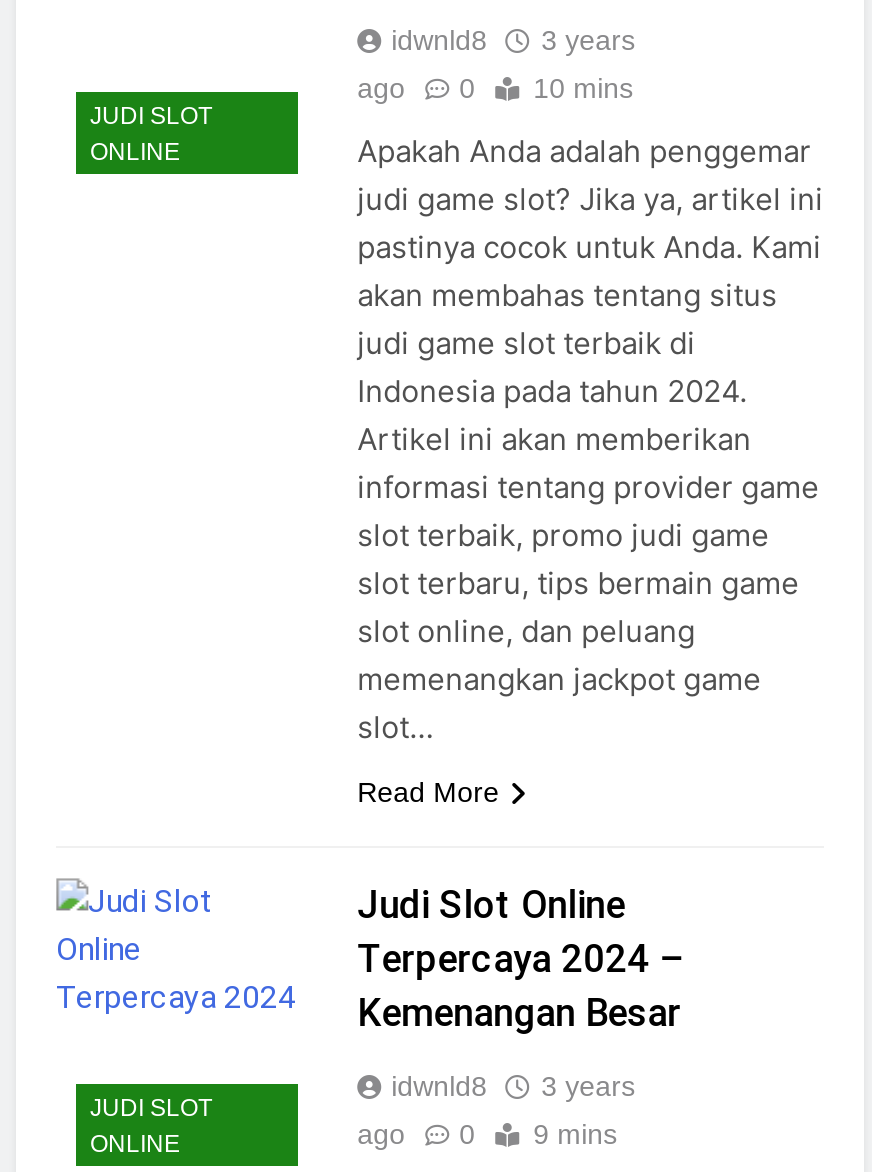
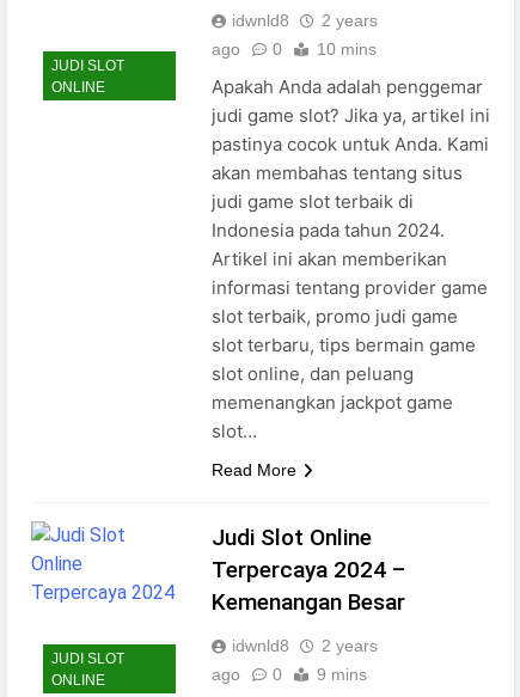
[391,24,635,56] idwnld8 3 years -> [231,11,377,30] idwnld8 2 years
[391,1070,635,1102] idwnld8 3 years -> [231,636,377,655] idwnld8 2 years

